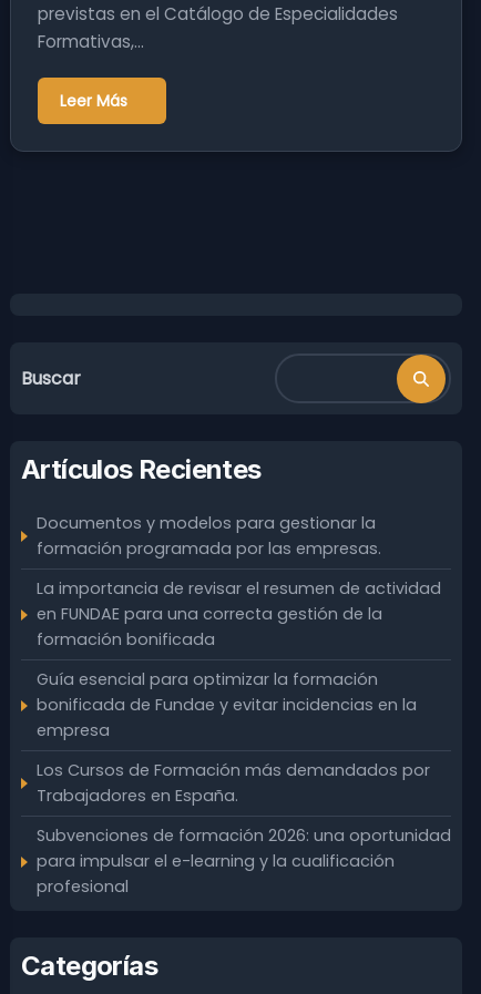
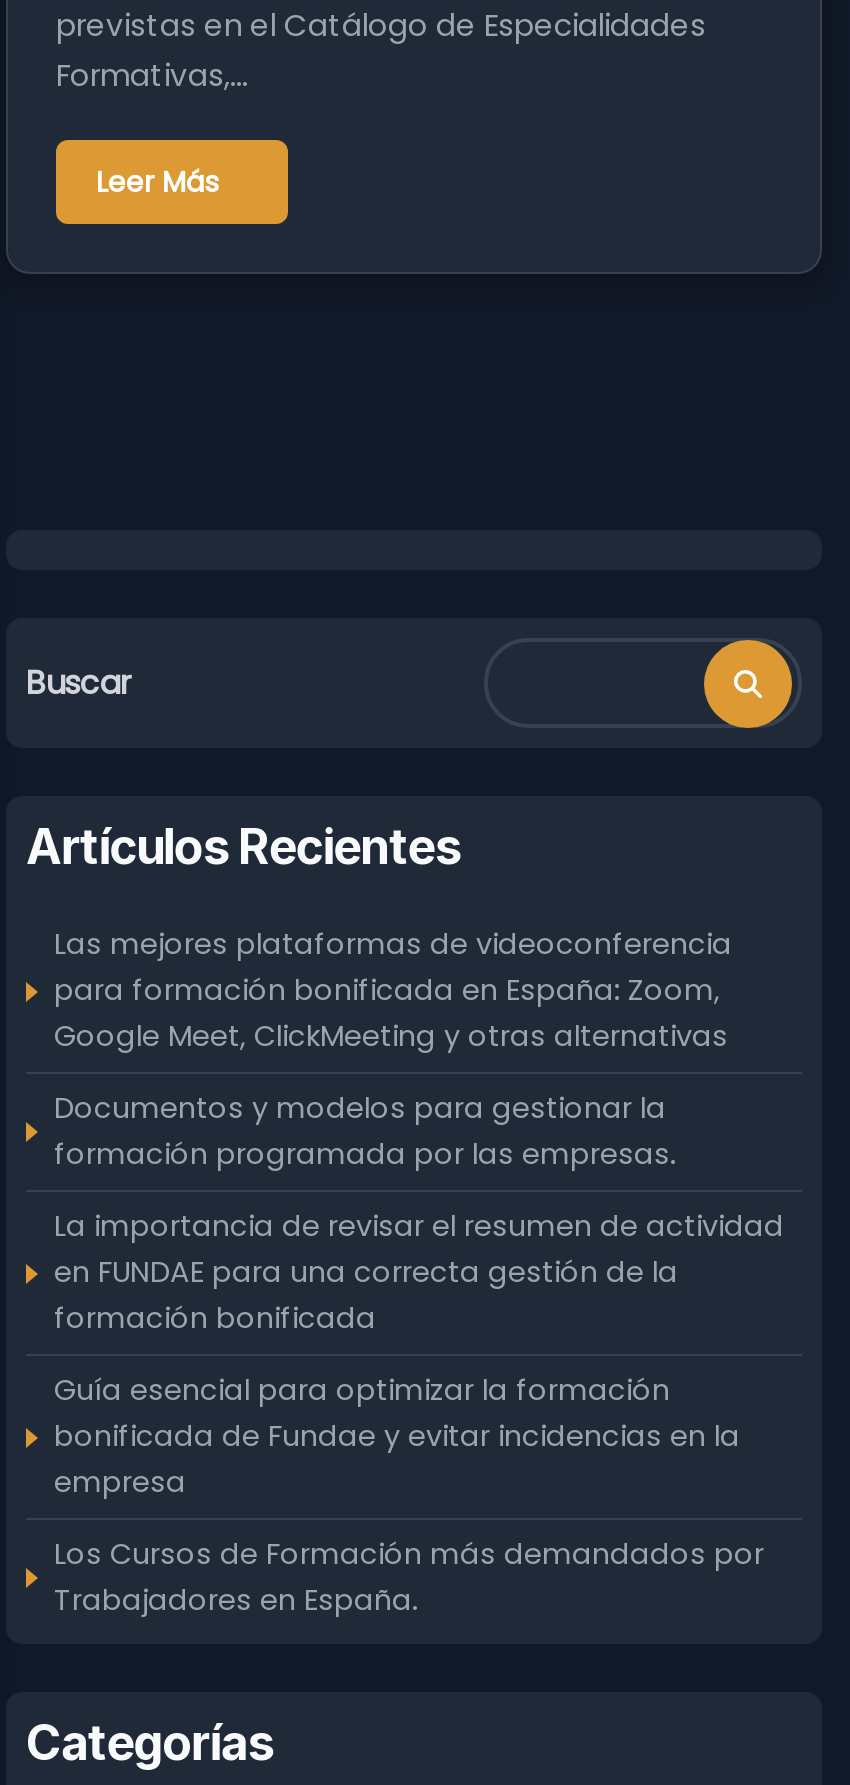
none -> [54,924,732,1056] Las mejores plataformas de videoconferencia | para formación bonificada en España: Zoom, | Google Meet, ClickMeeting y otras alternativas
moved [37,512,441,807] -> [54,1088,784,1620]: Documentos y modelos para gestionar la | formación programada por las empresas. | La importancia de revisar el resumen de actividad | ... | Los Cursos de Formación más demandados por | Trabajadores en España.
[37,825,451,898] Subvenciones de formación 2026: una oportunidad | para impulsar el e-learning y la cualificación | profesional -> none

